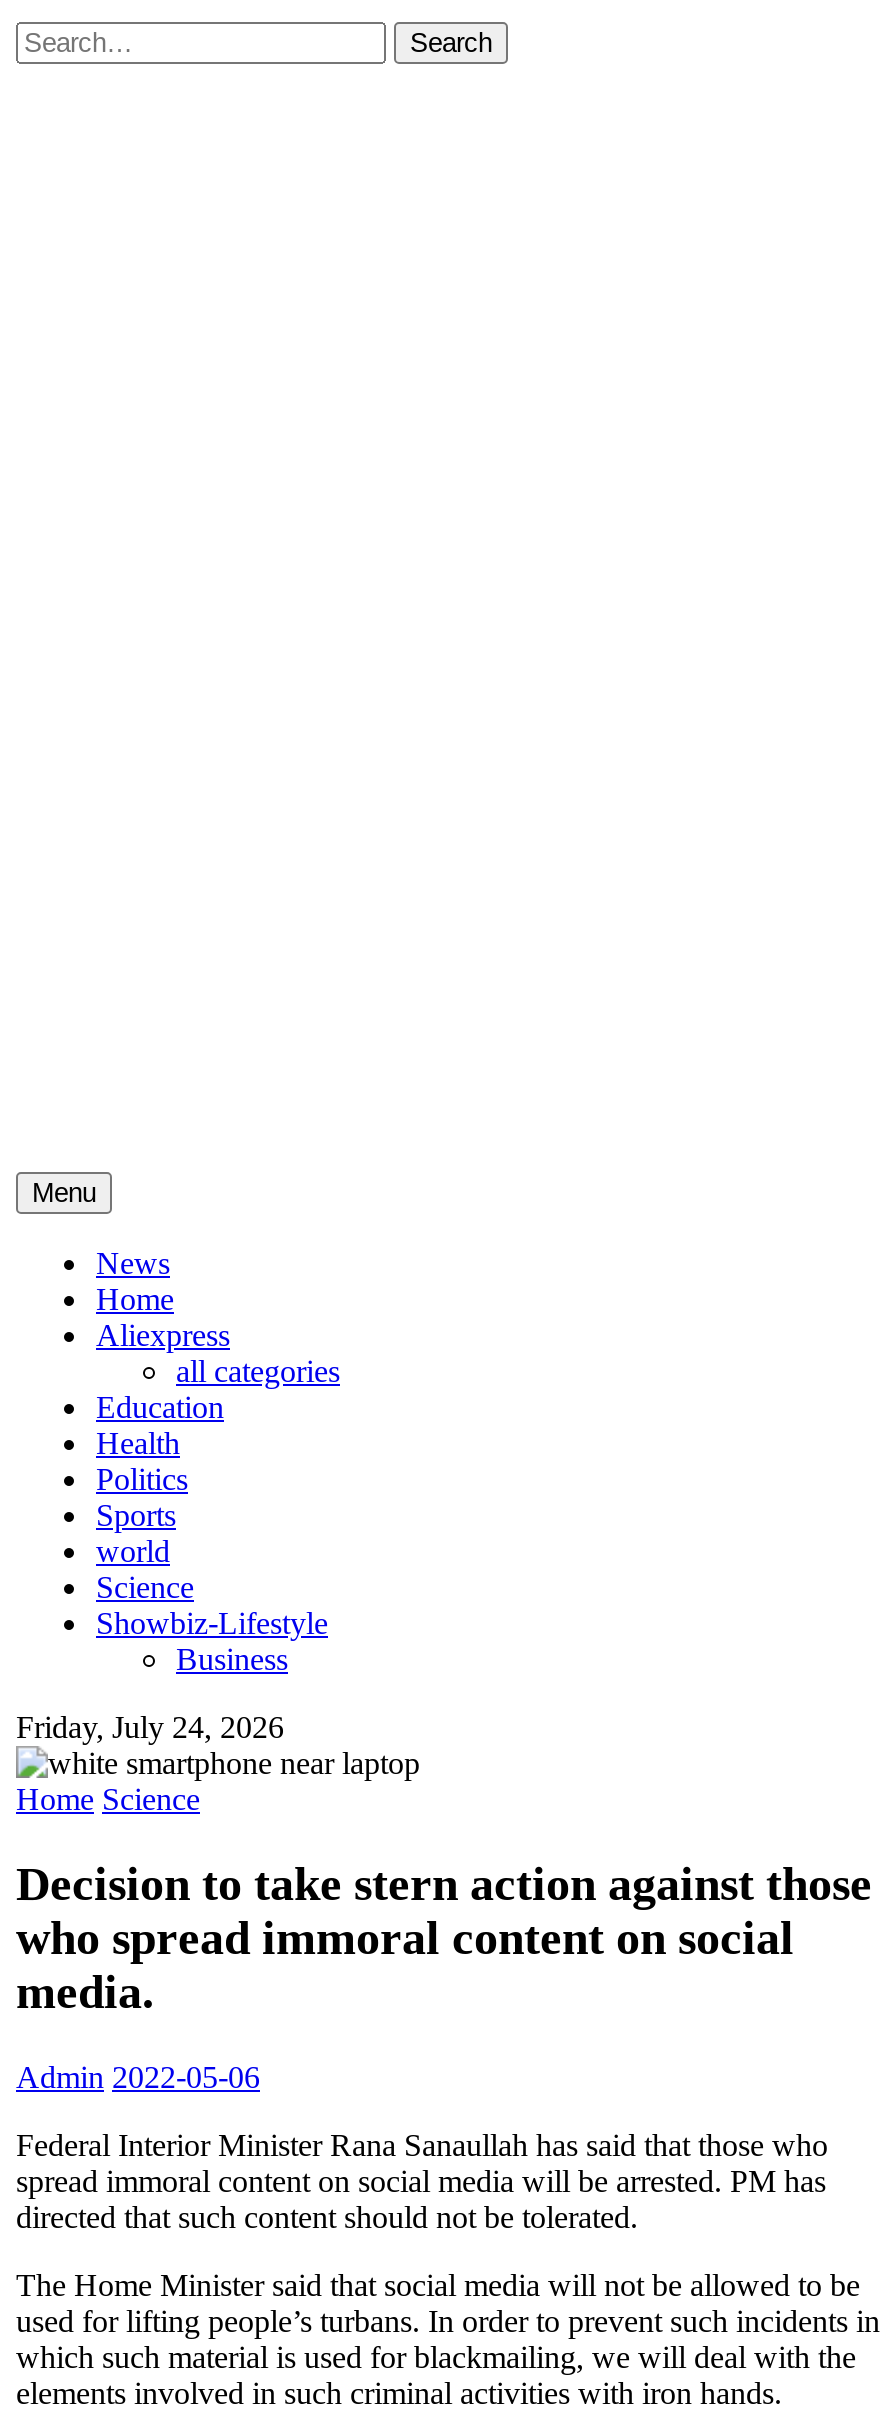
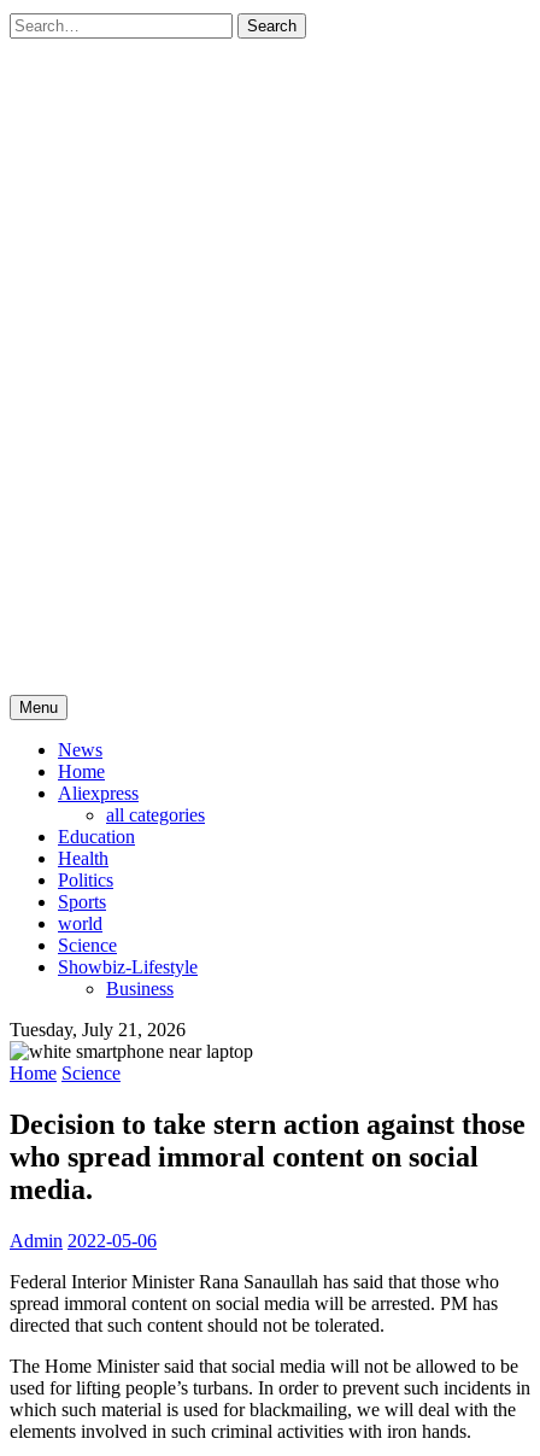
[16,1710,284,1744] Friday, July 24, 2026 -> [10,1019,186,1040] Tuesday, July 21, 2026

